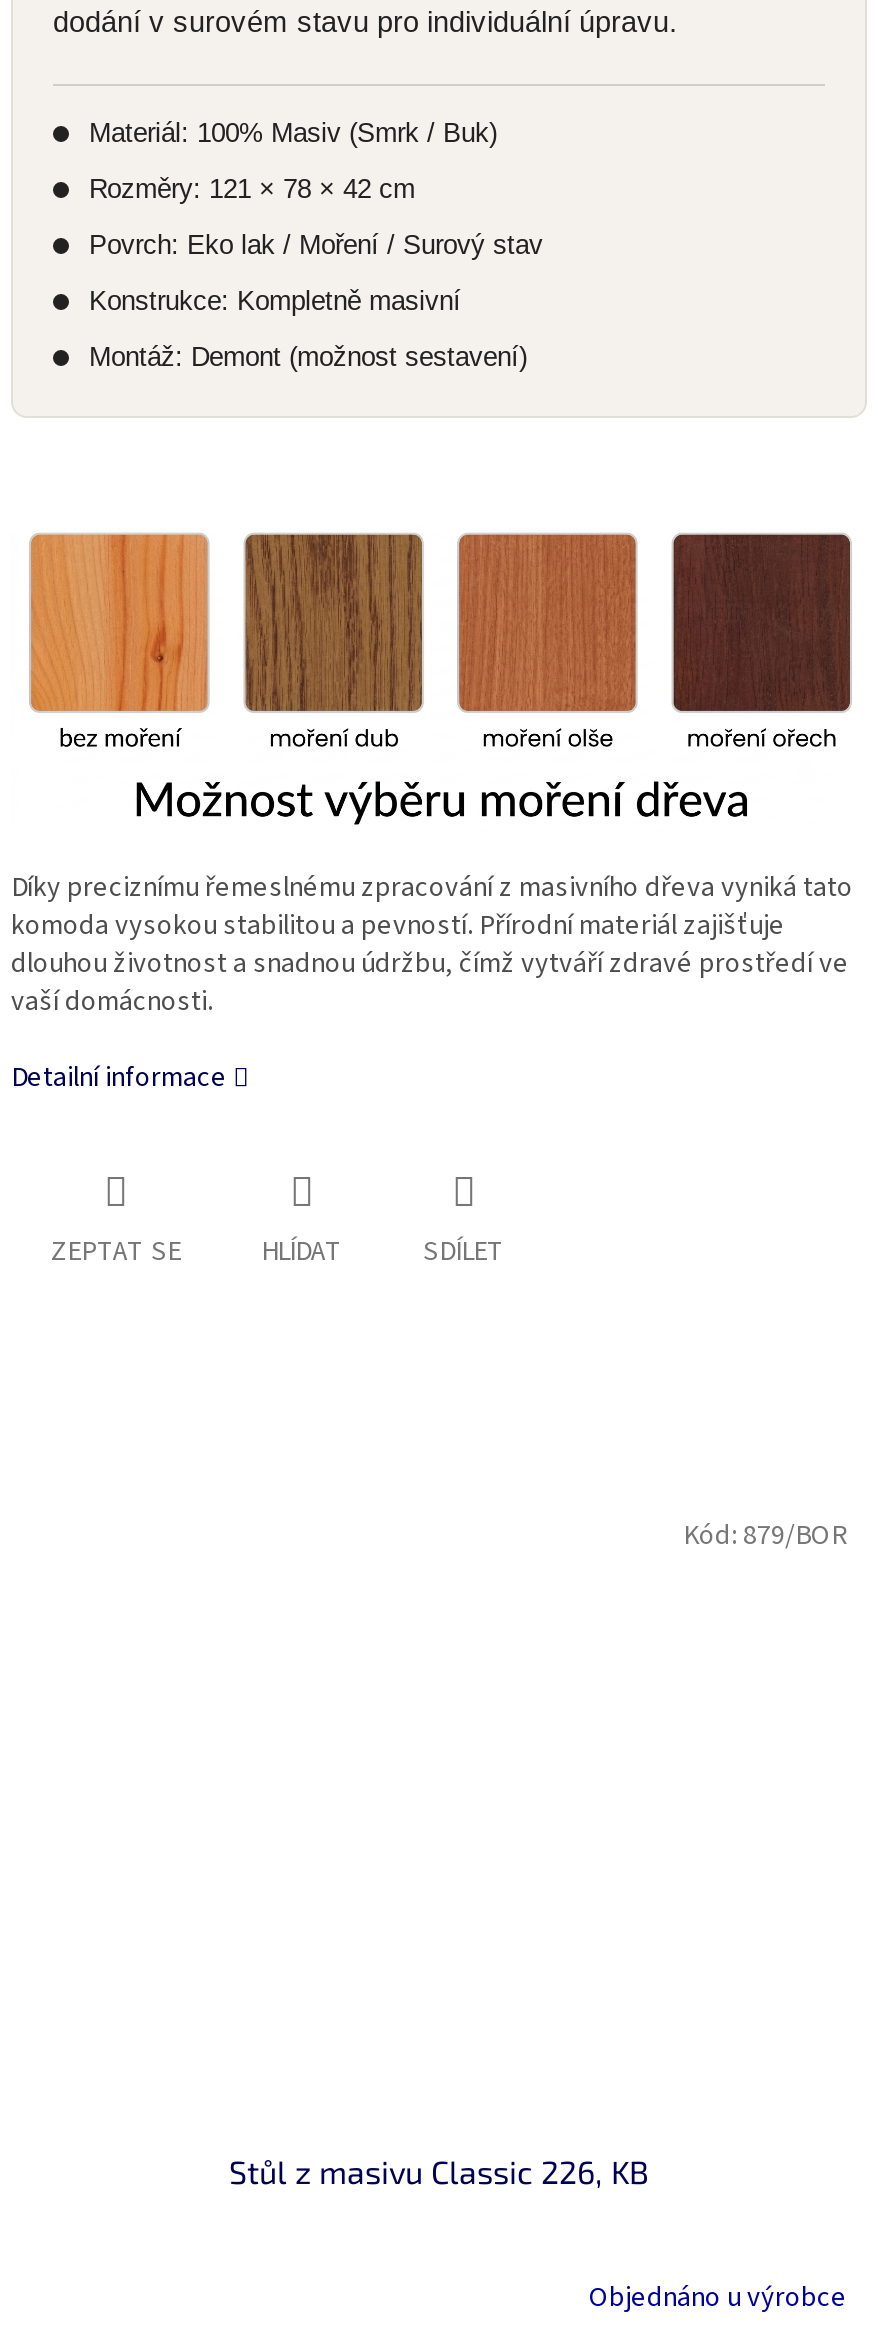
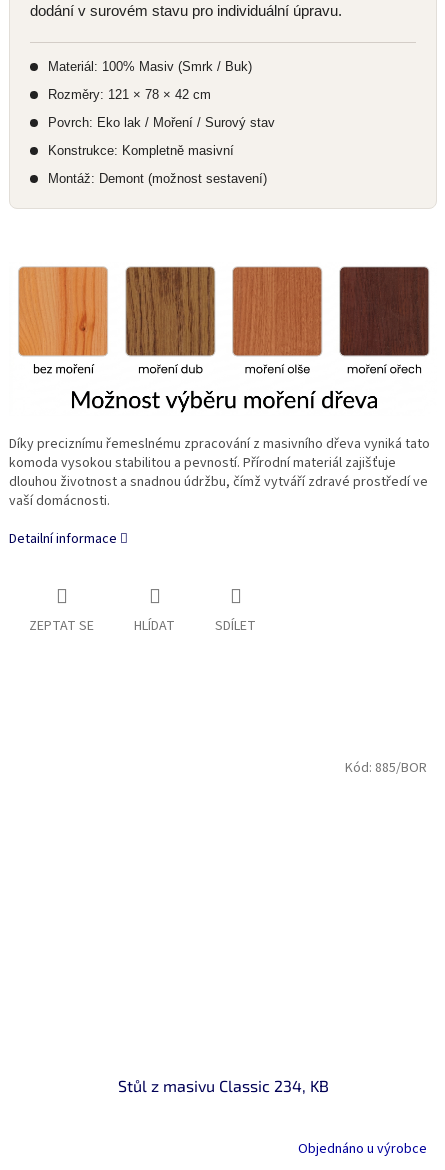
[683,1515,847,1555] Kód: 879/BOR -> [345,758,427,778] Kód: 885/BOR
[229,2153,649,2191] Stůl z masivu Classic 226, KB -> [117,1076,328,1095] Stůl z masivu Classic 234, KB

